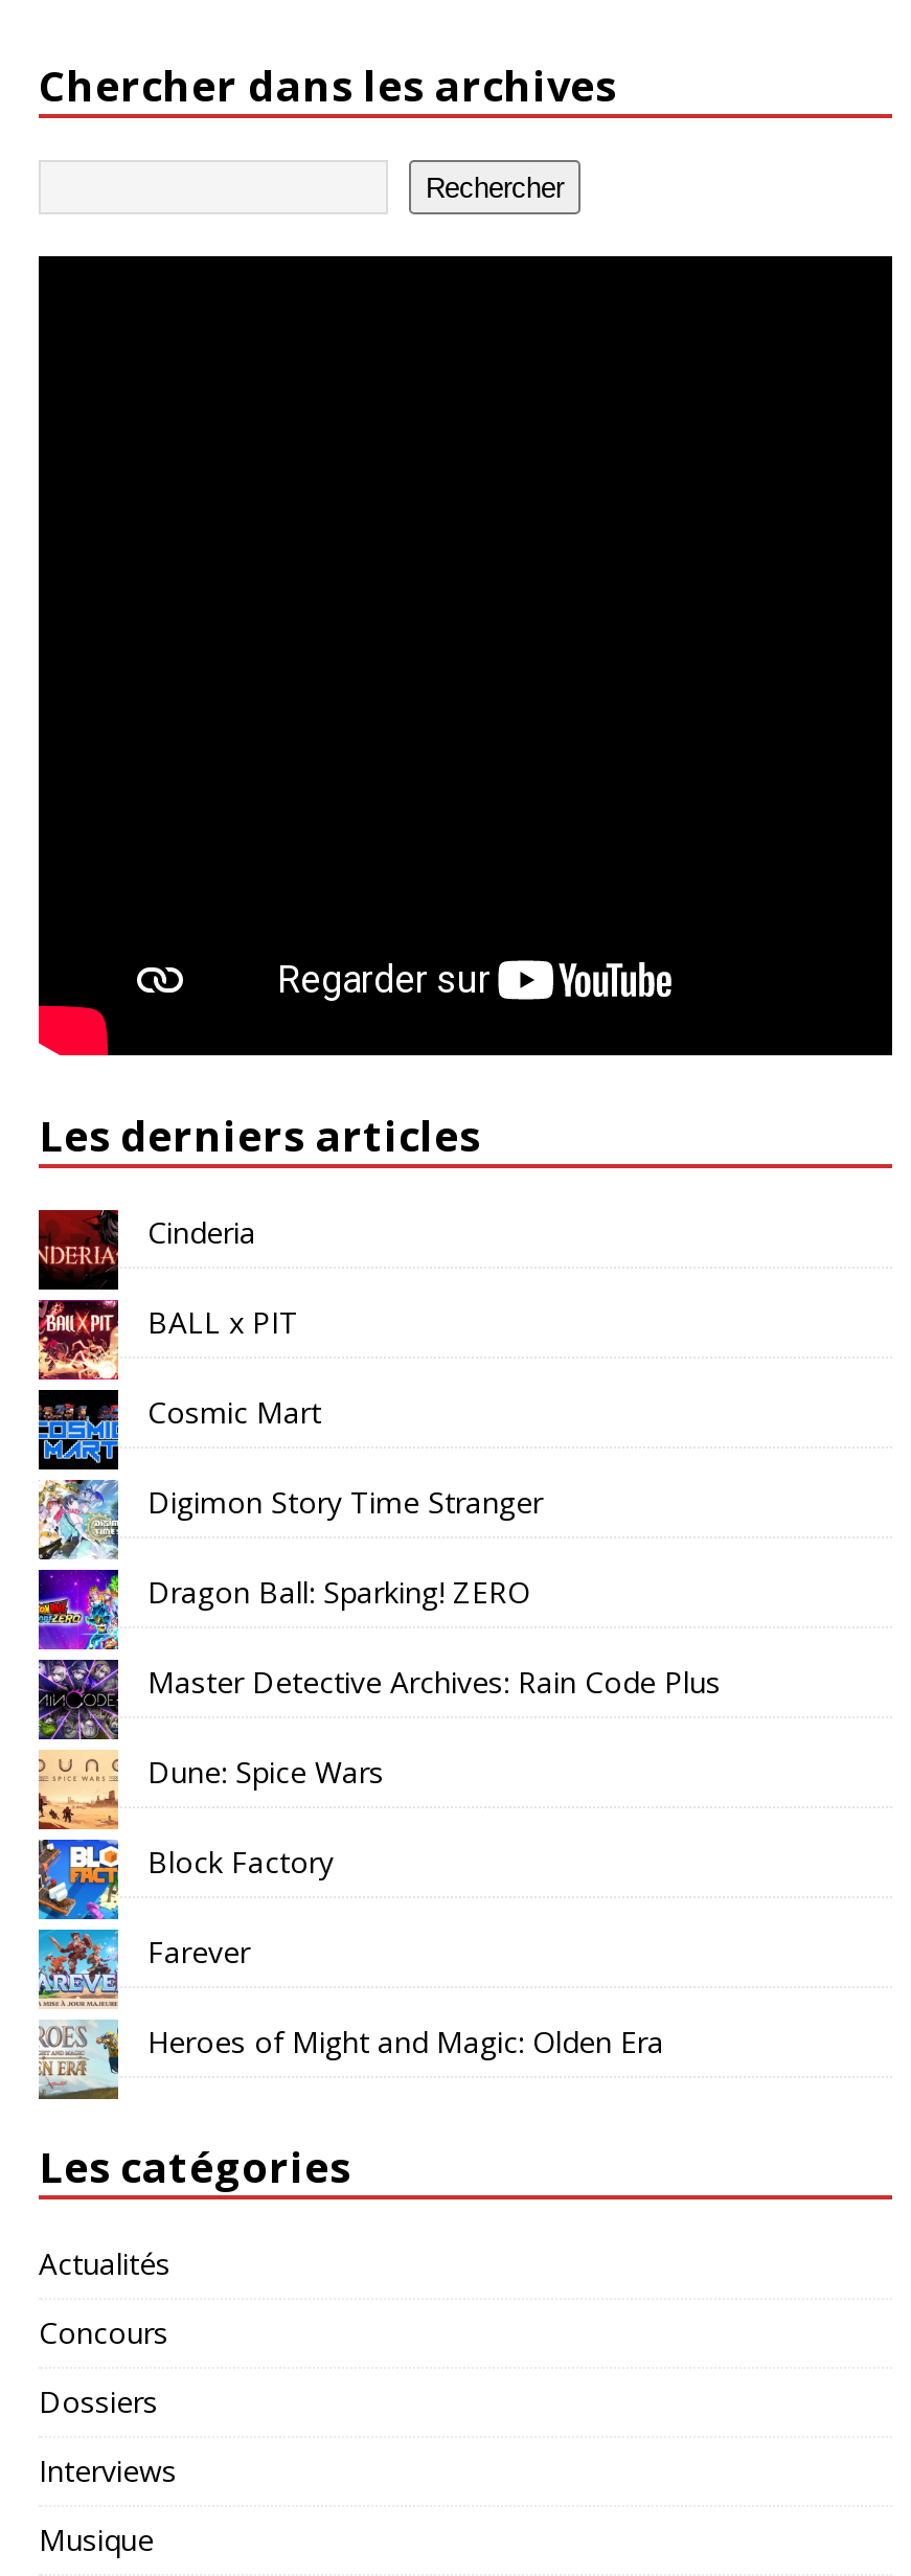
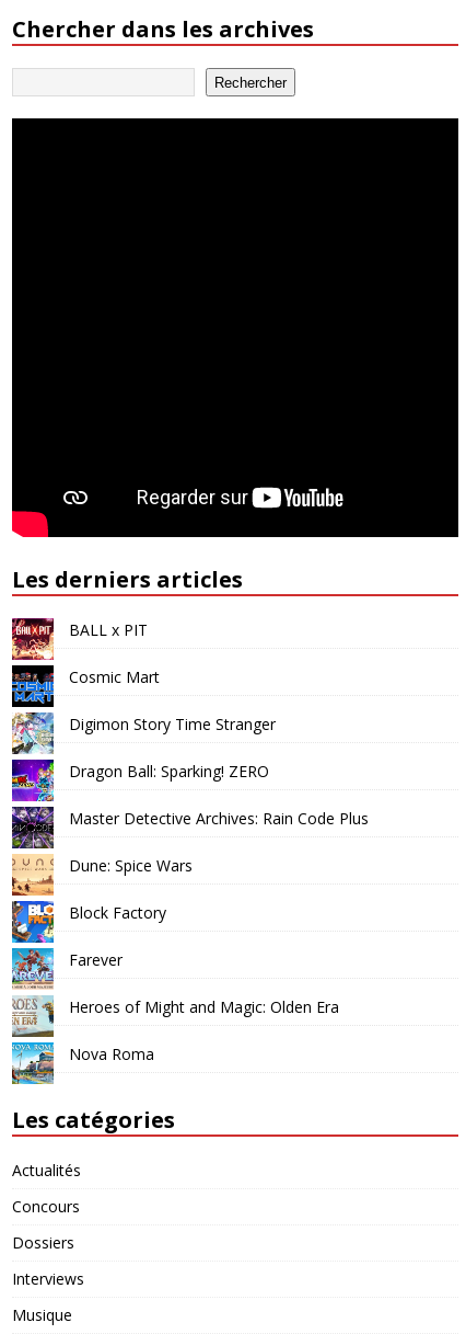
[37,1208,256,1292] [image] | Cinderia -> none
moved [147,1302,721,2062] -> [69,619,369,1017]: BALL x PIT | Cosmic Mart | Digimon Story Time Stranger | ... | Farever | Heroes of Might and Magic: Olden Era
none -> [11,1041,154,1085] [image] | Nova Roma

